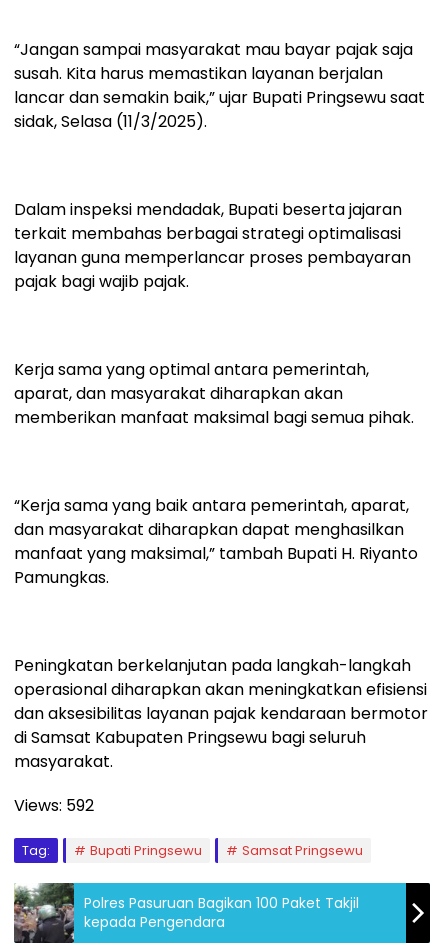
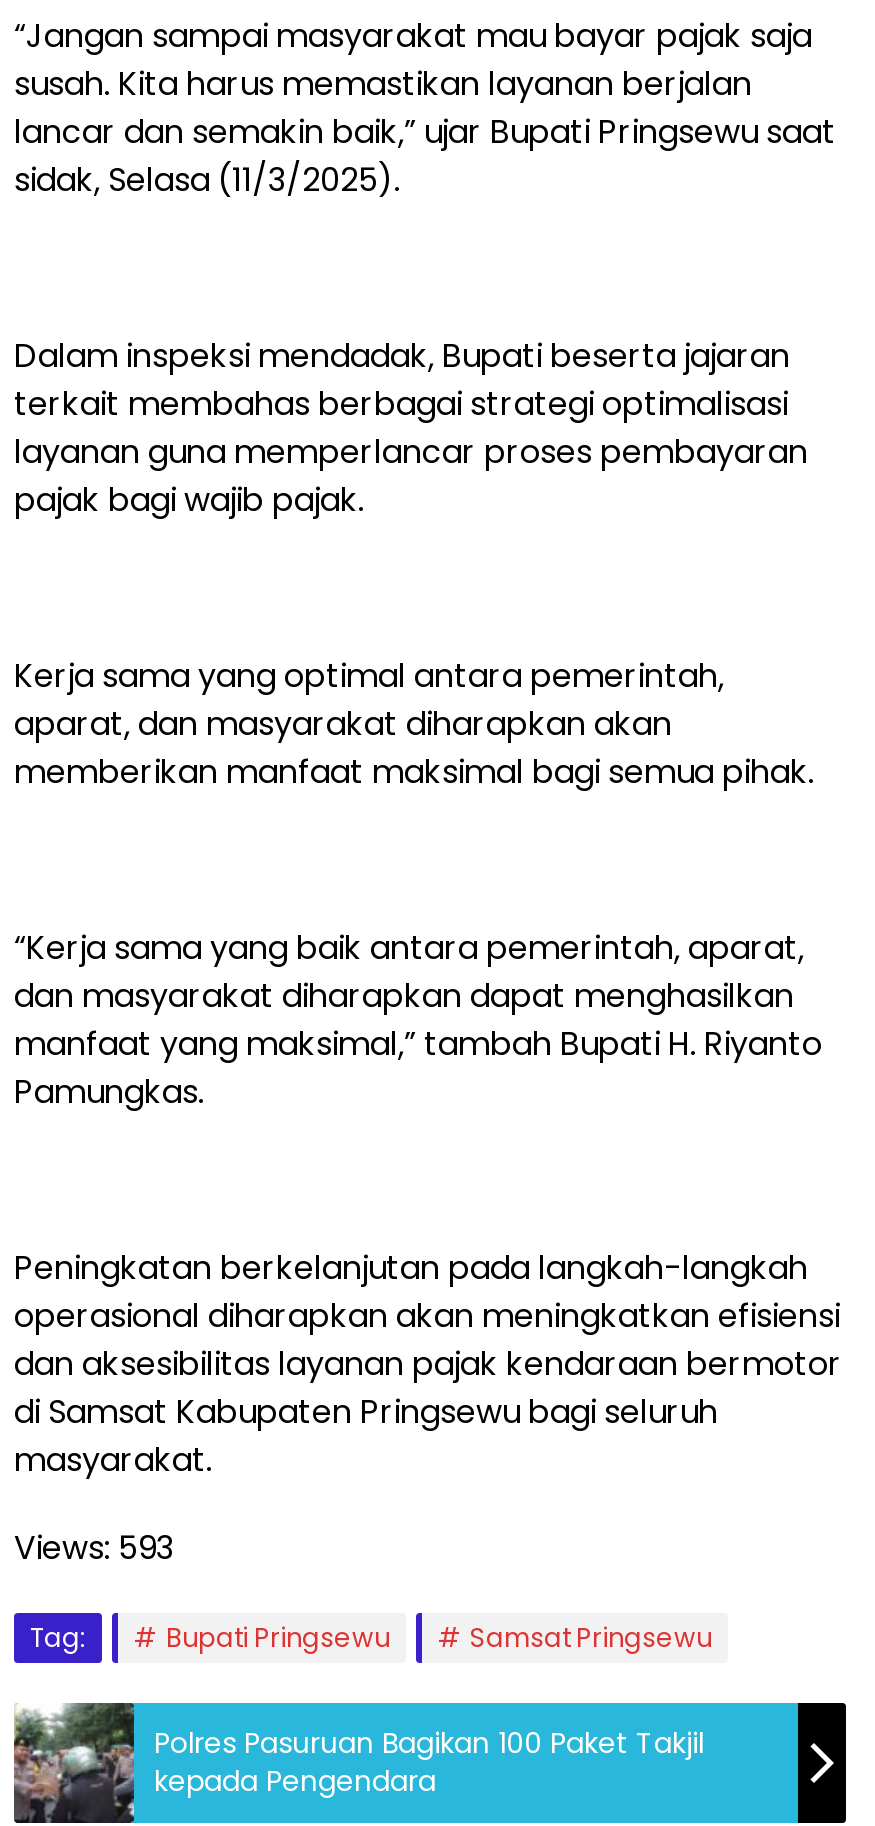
[14,794,94,817] Views: 592 -> [14,1525,174,1571] Views: 593

